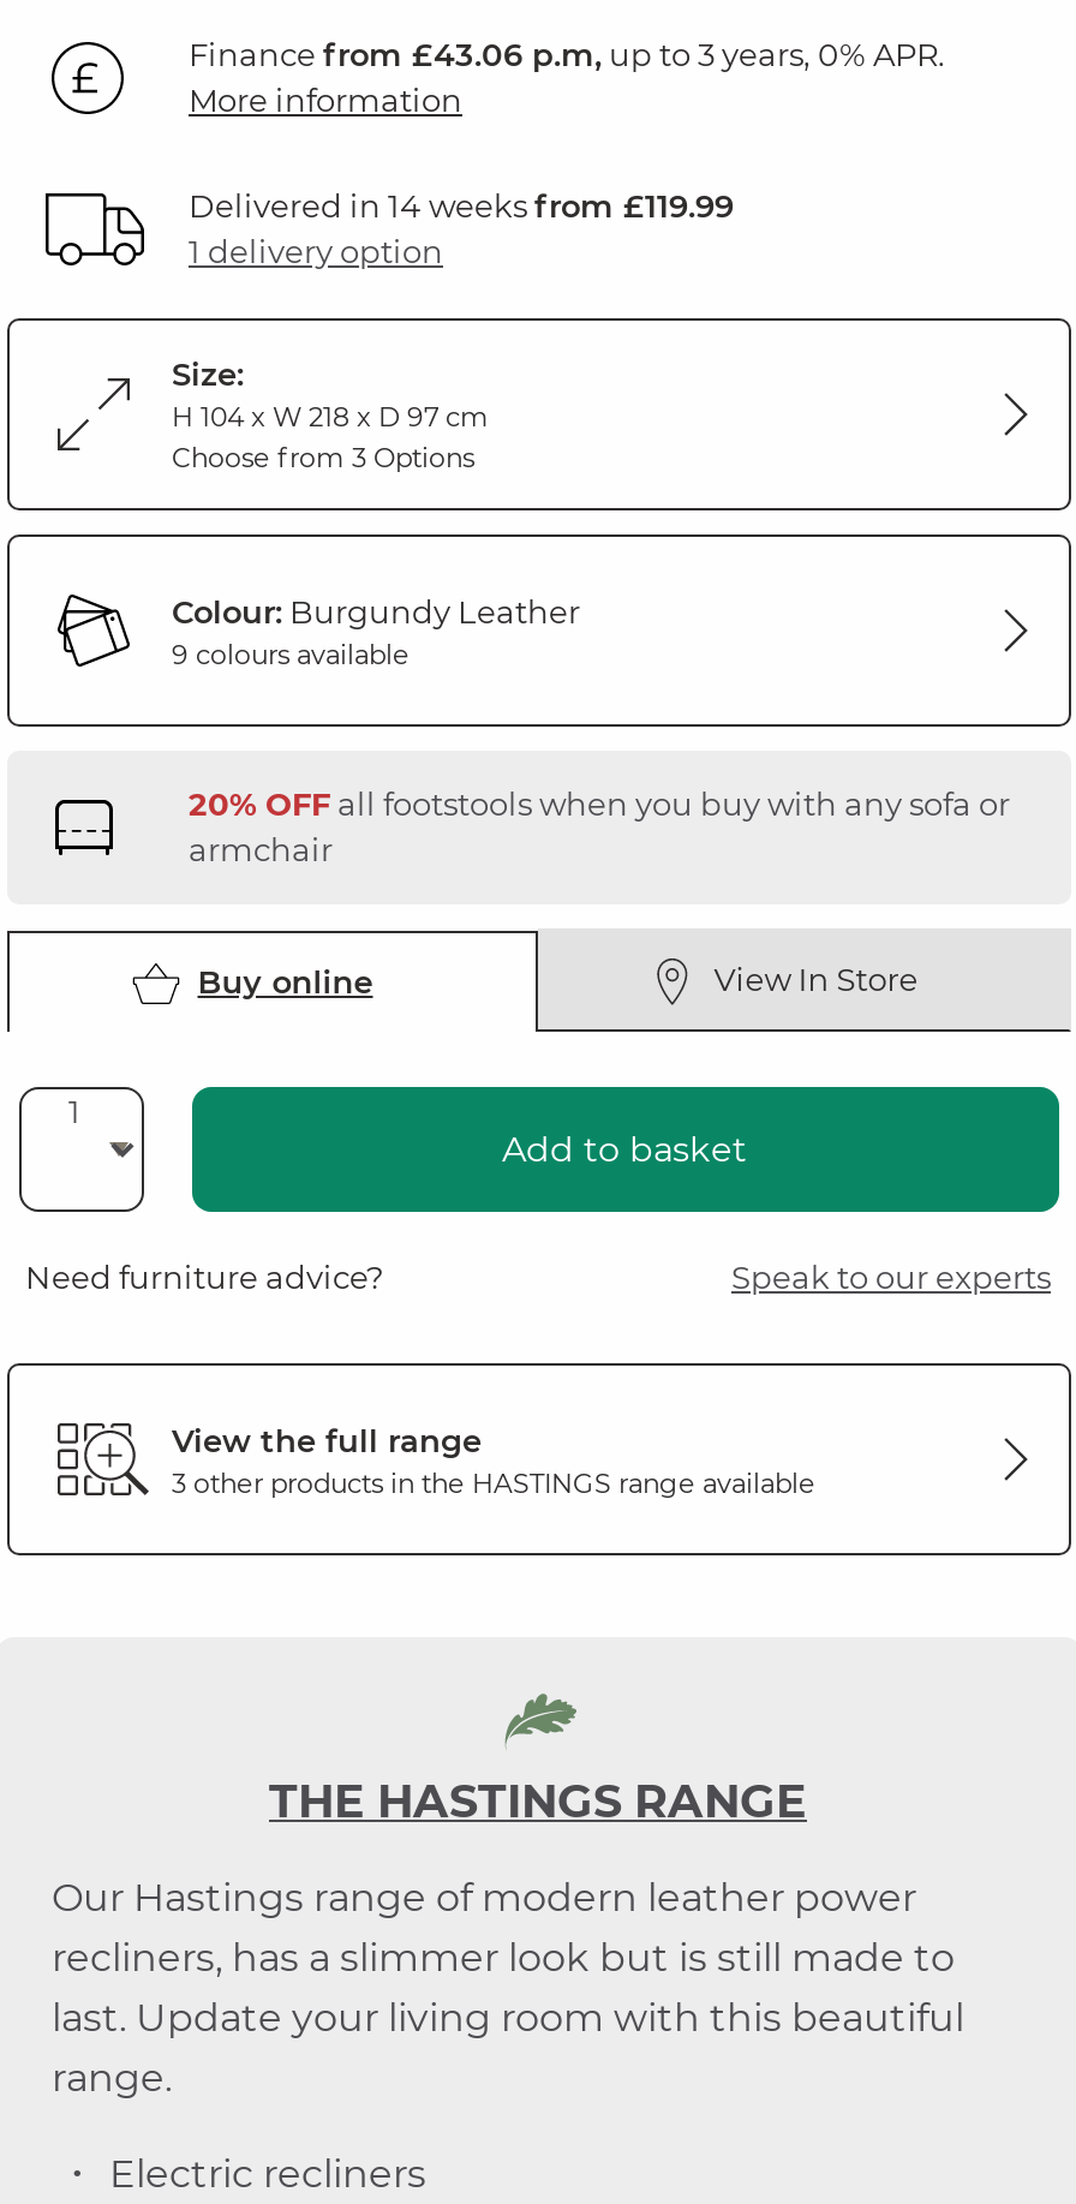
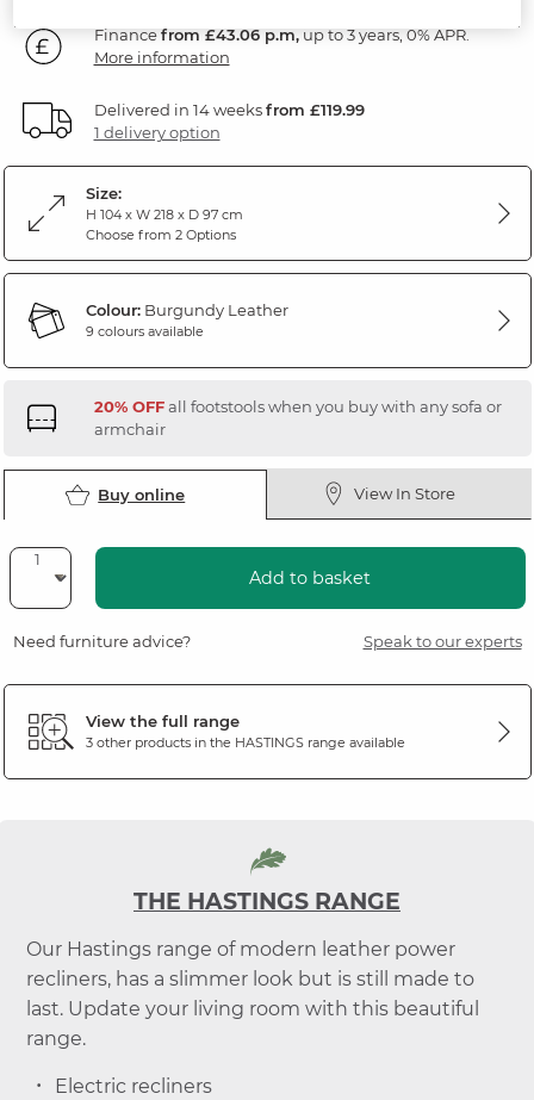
[172,442,474,476] Choose from 3 Options -> [85,226,235,243] Choose from 2 Options

